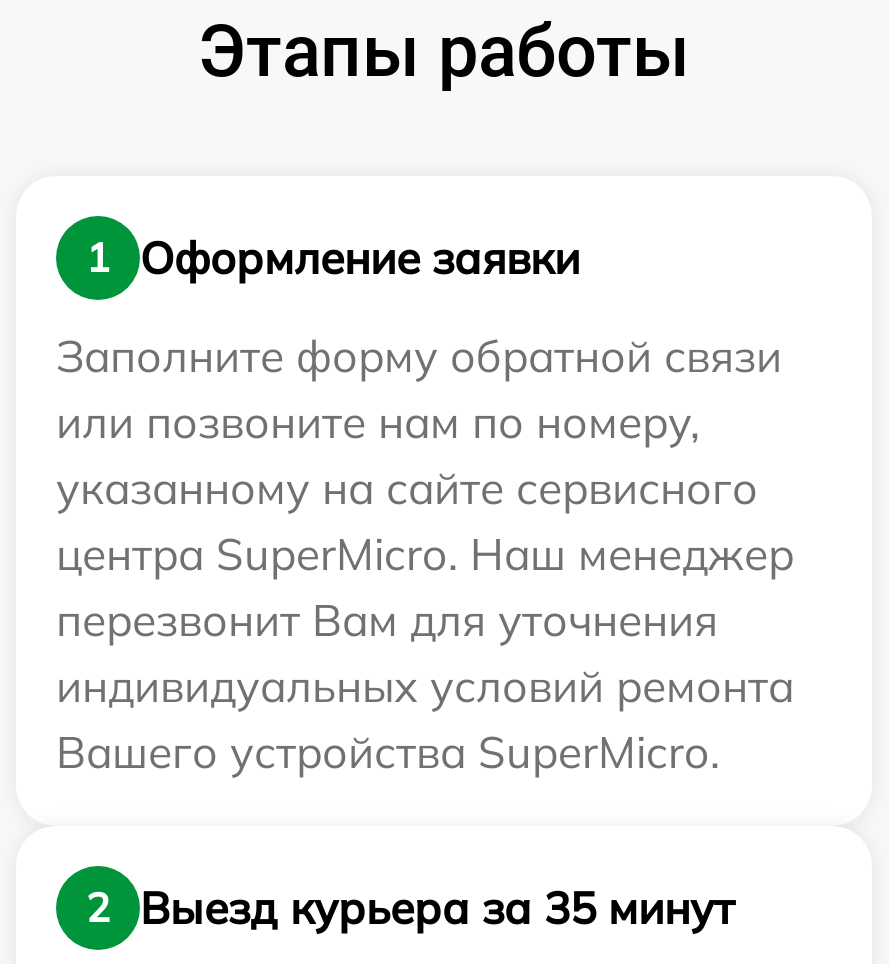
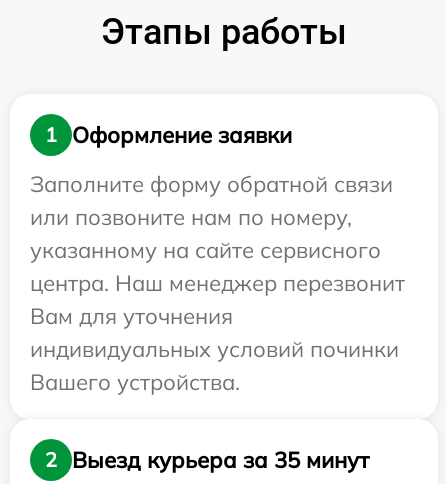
[56,526,794,780] центра SuperMicro. Наш менеджер | перезвонит Вам для уточнения | индивидуальных условий ремонта | Вашего устройства SuperMicro. -> [30,269,405,396] центра. Наш менеджер перезвонит | Вам для уточнения | индивидуальных условий починки | Вашего устройства.

